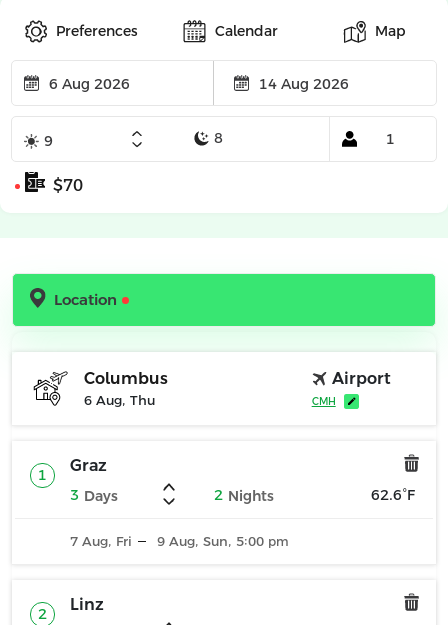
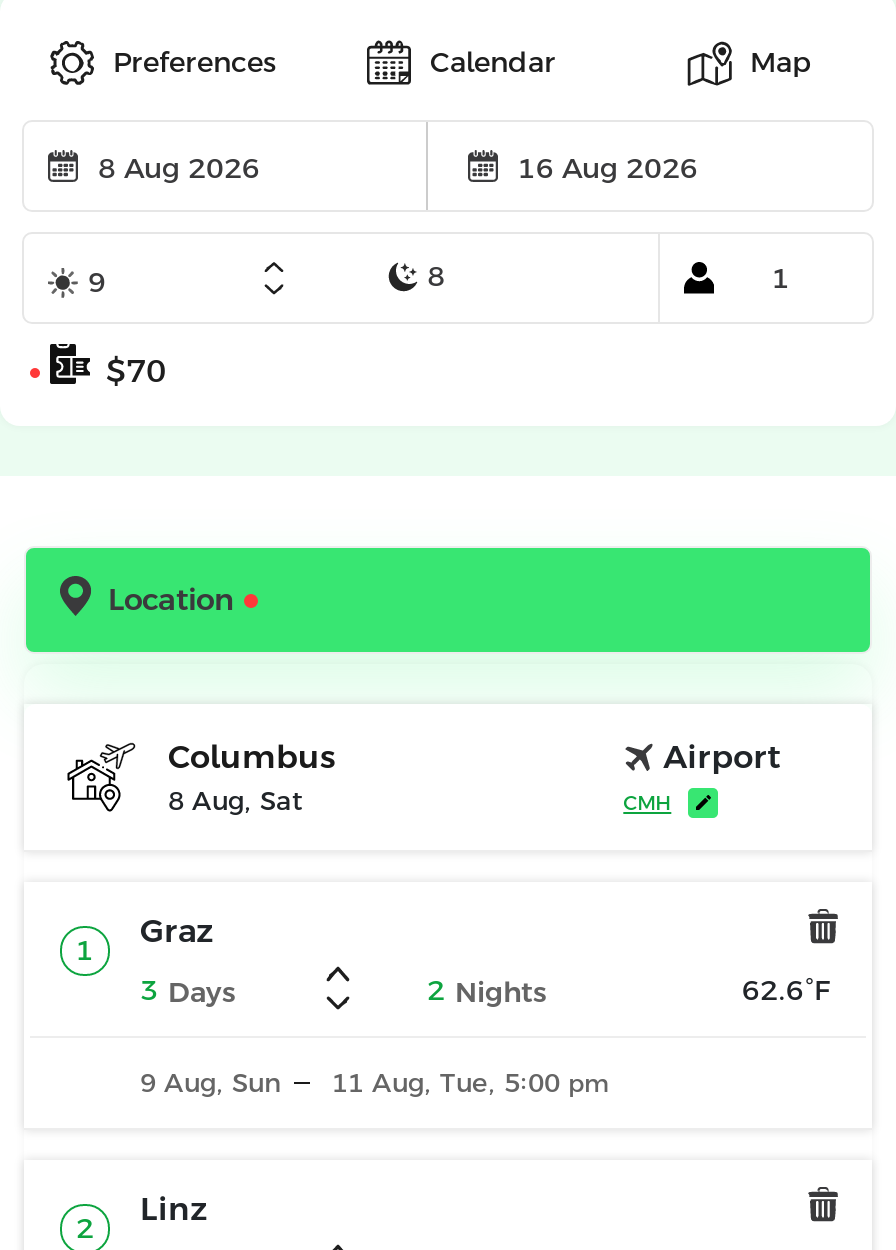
[84,393,155,408] 6 Aug, Thu -> [168,786,302,816] 8 Aug, Sat
[70,534,132,549] 7 Aug, Fri -> [140,1068,282,1098] 9 Aug, Sun
[157,534,289,549] 9 Aug, Sun, 5:00 pm -> [332,1068,610,1098] 11 Aug, Tue, 5:00 pm

